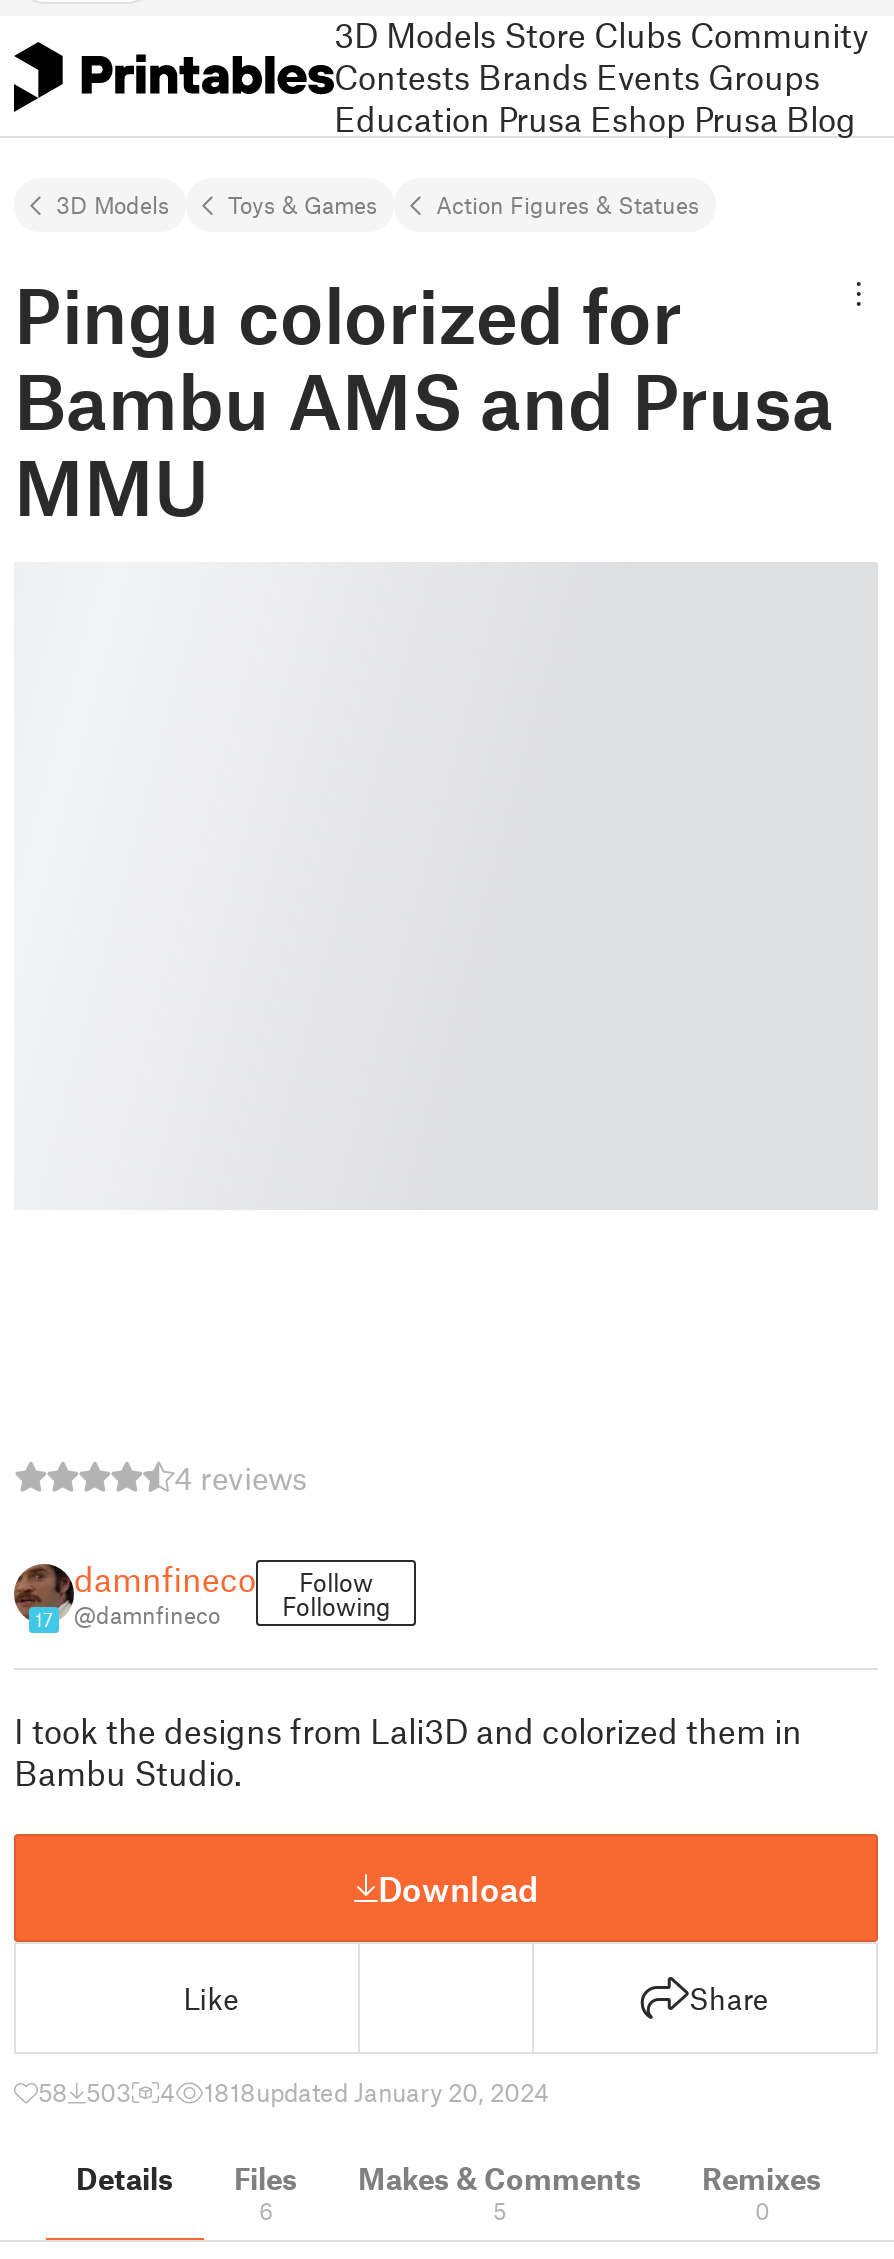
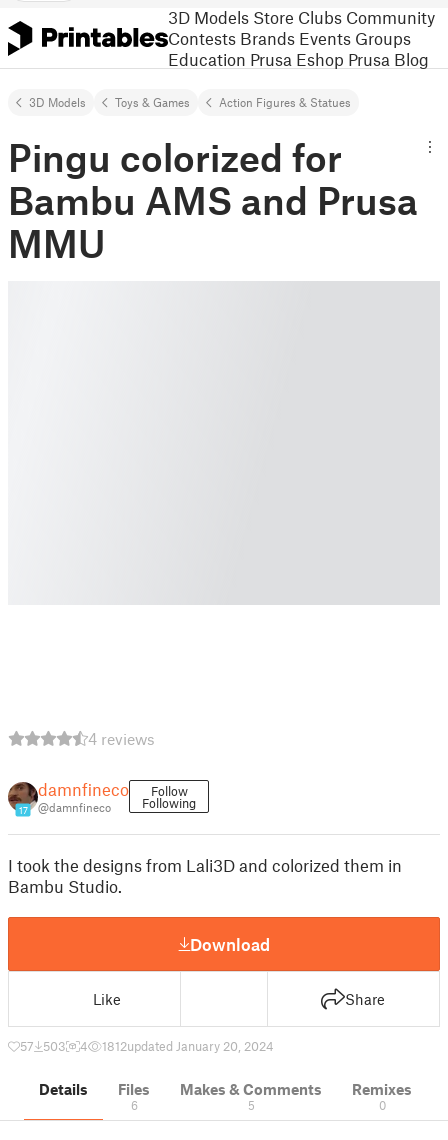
[38,2076,132,2108] 58 503 -> [20,1038,66,1054] 57 503
[204,2076,550,2108] 1818updated January 20, 2024 -> [102,1038,274,1054] 1812updated January 20, 2024

